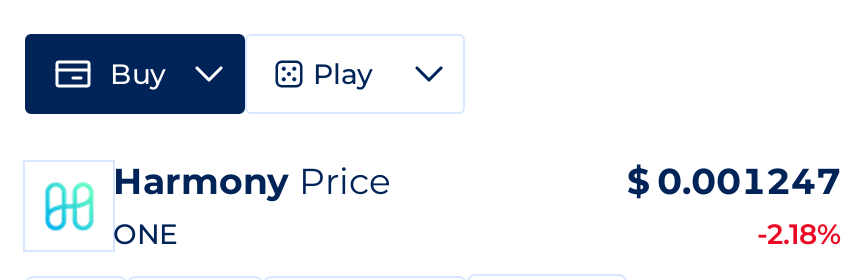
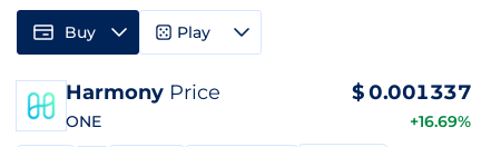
[627,160,841,204] $0.001247 -> [352,80,471,105] $0.001337
[757,216,841,252] -2.18% -> [410,111,471,131] +16.69%

